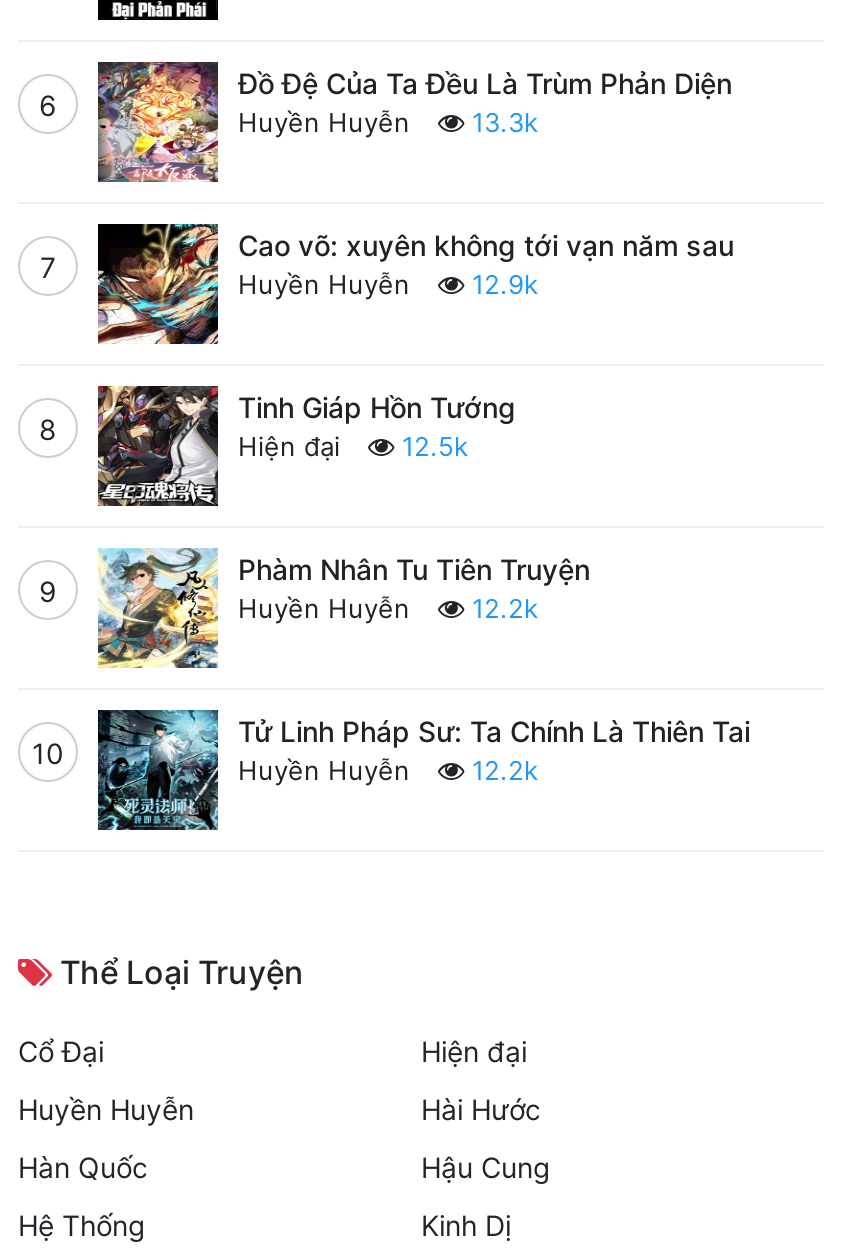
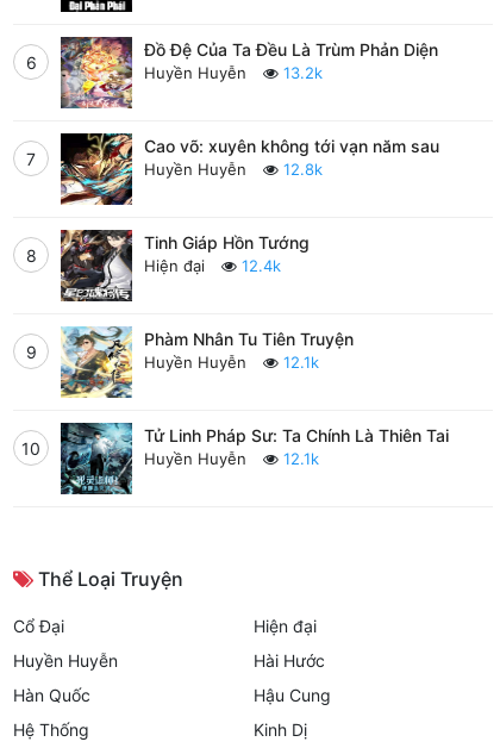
[238,105,538,137] Huyền Huyễn 13.3k -> [144,63,323,82] Huyền Huyễn 13.2k
[238,267,538,299] Huyền Huyễn 12.9k -> [144,159,323,178] Huyền Huyễn 12.8k
[238,429,468,461] Hiện đại 12.5k -> [144,256,281,275] Hiện đại 12.4k
[238,591,538,623] Huyền Huyễn 12.2k -> [144,352,319,371] Huyền Huyễn 12.1k
[238,753,538,785] Huyền Huyễn 12.2k -> [144,449,319,468] Huyền Huyễn 12.1k

